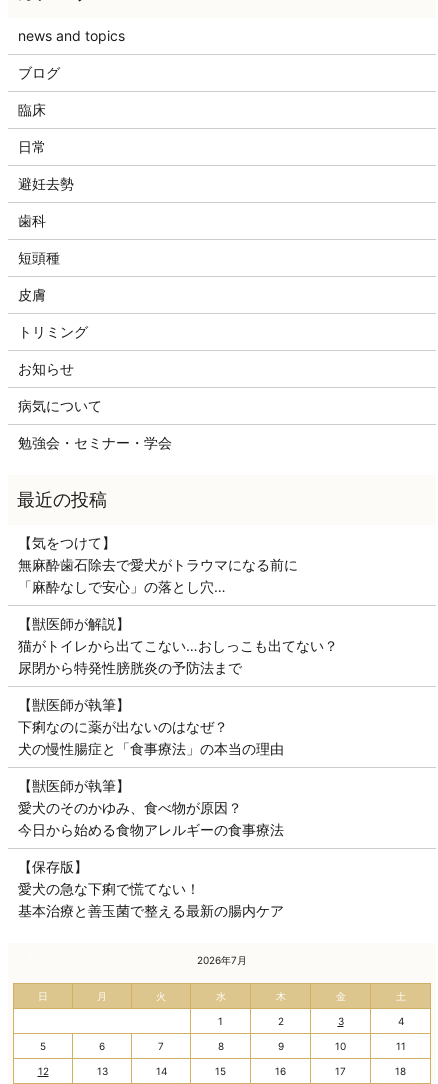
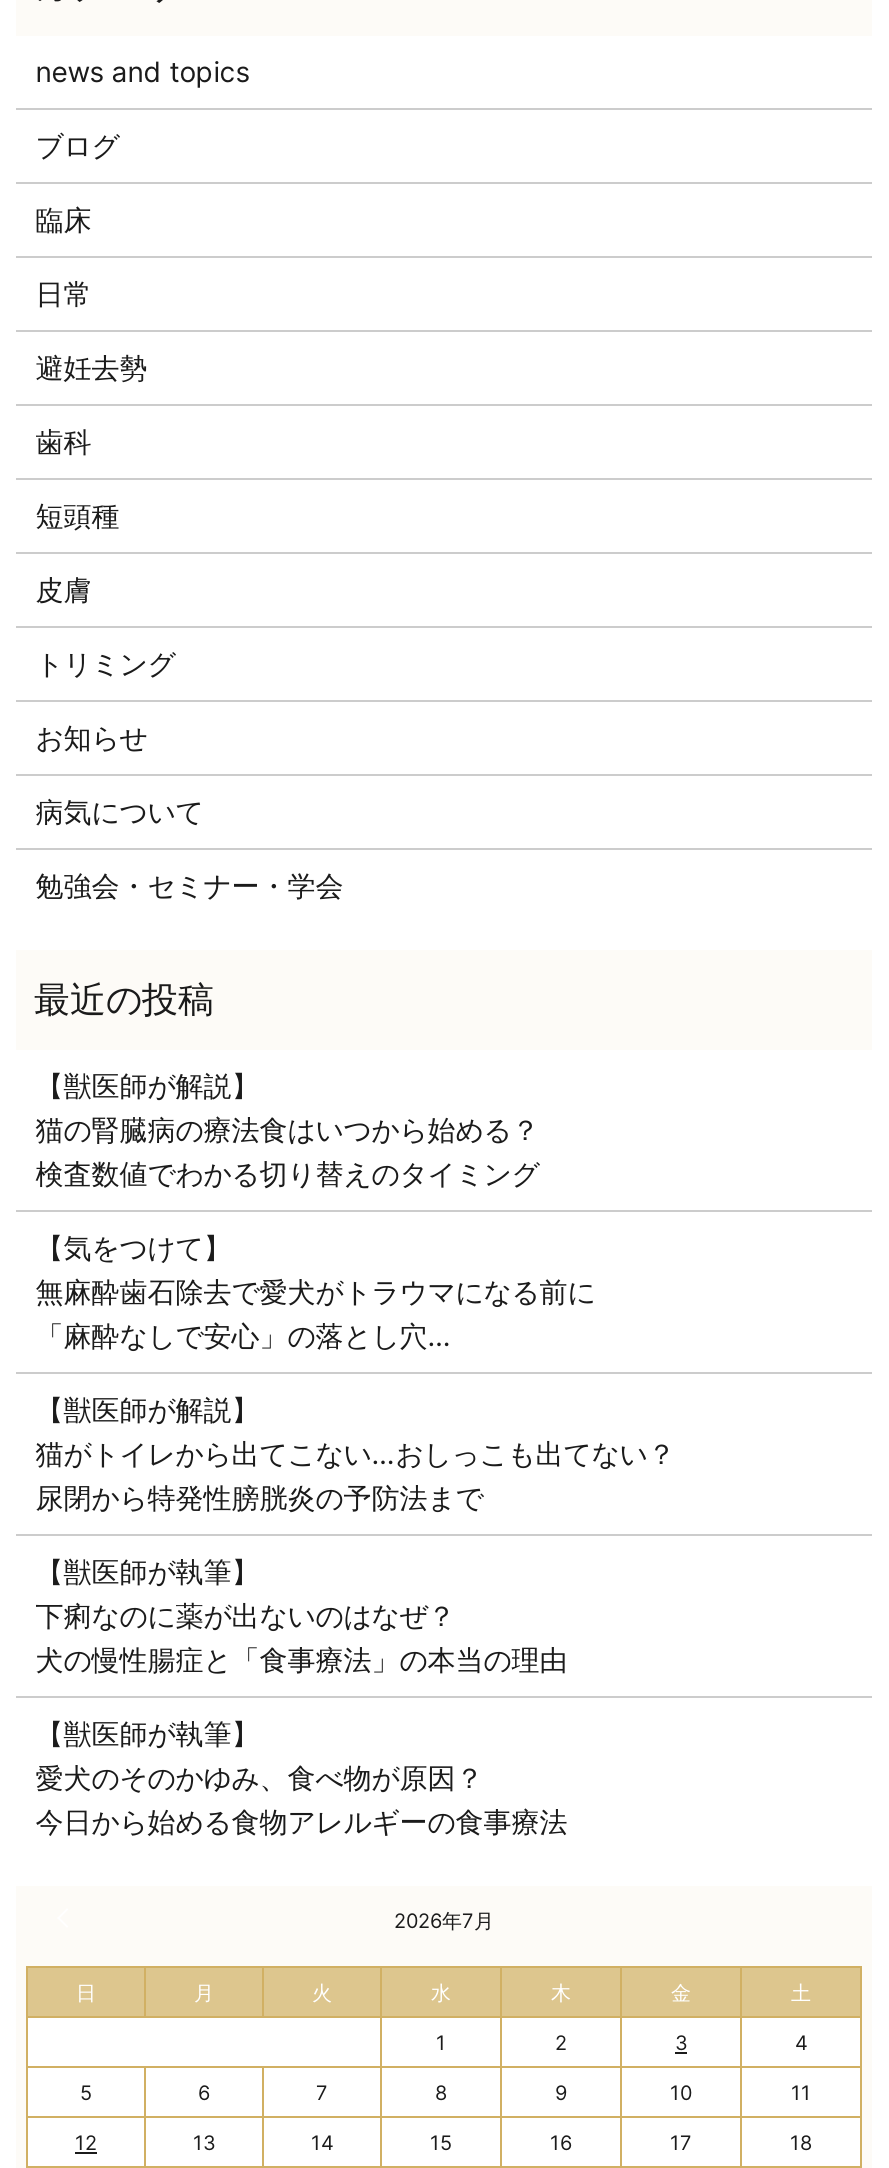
none -> [36,1069,540,1191] 【獣医師が解説】 | 猫の腎臓病の療法食はいつから始める？ | 検査数値でわかる切り替えのタイミング
moved [18,534,338,838] -> [36,1231,676,1839]: 【気をつけて】 | 無麻酔歯石除去で愛犬がトラウマになる前に | 「麻酔なしで安心」の落とし穴… | ... | 愛犬のそのかゆみ、食べ物が原因？ | 今日から始める食物アレルギーの食事療法
[18,858,284,919] 【保存版】 | 愛犬の急な下痢で慌てない！ | 基本治療と善玉菌で整える最新の腸内ケア -> none

